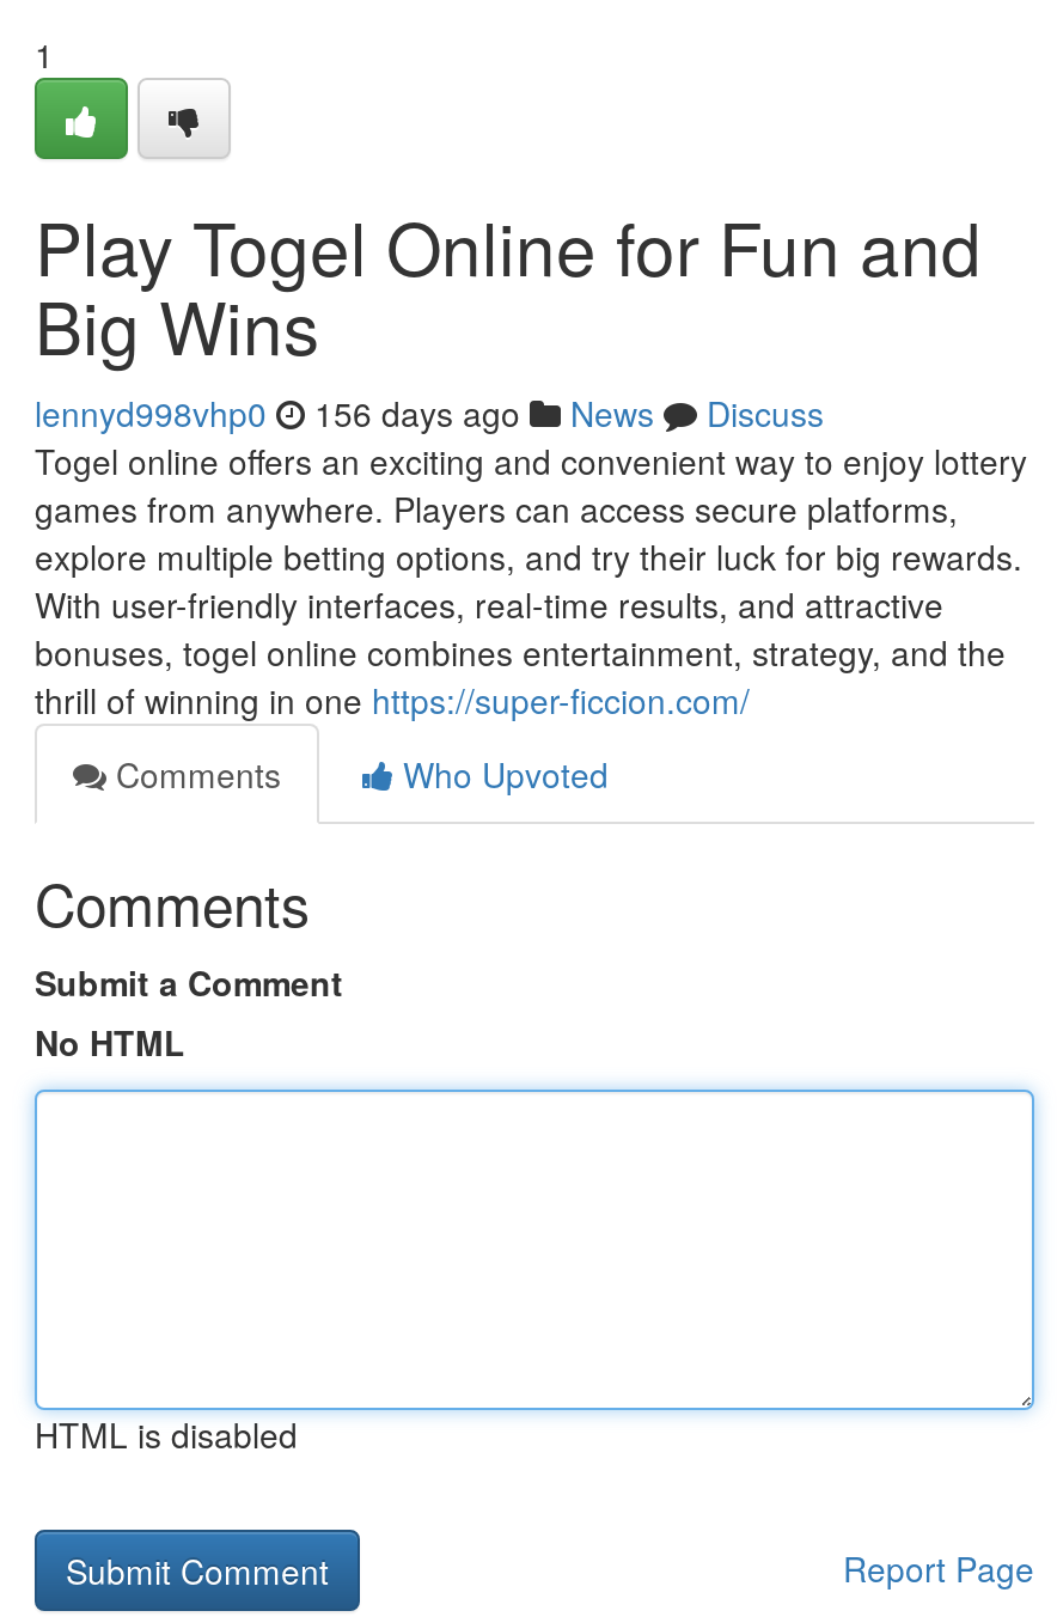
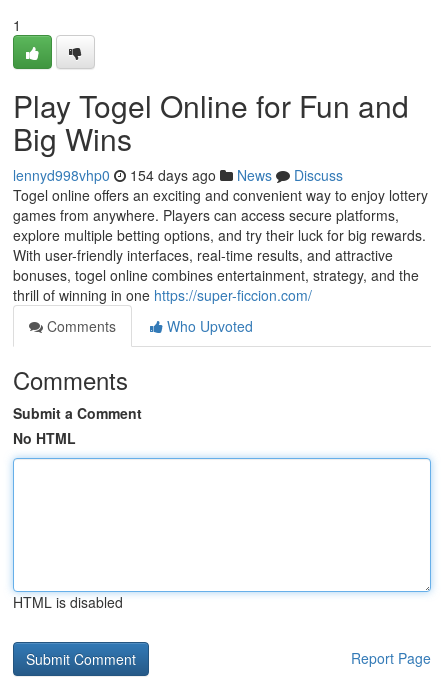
[35,389,824,437] lennyd998vhp0 156 days ago News Discuss -> [13,165,343,185] lennyd998vhp0 154 days ago News Discuss

